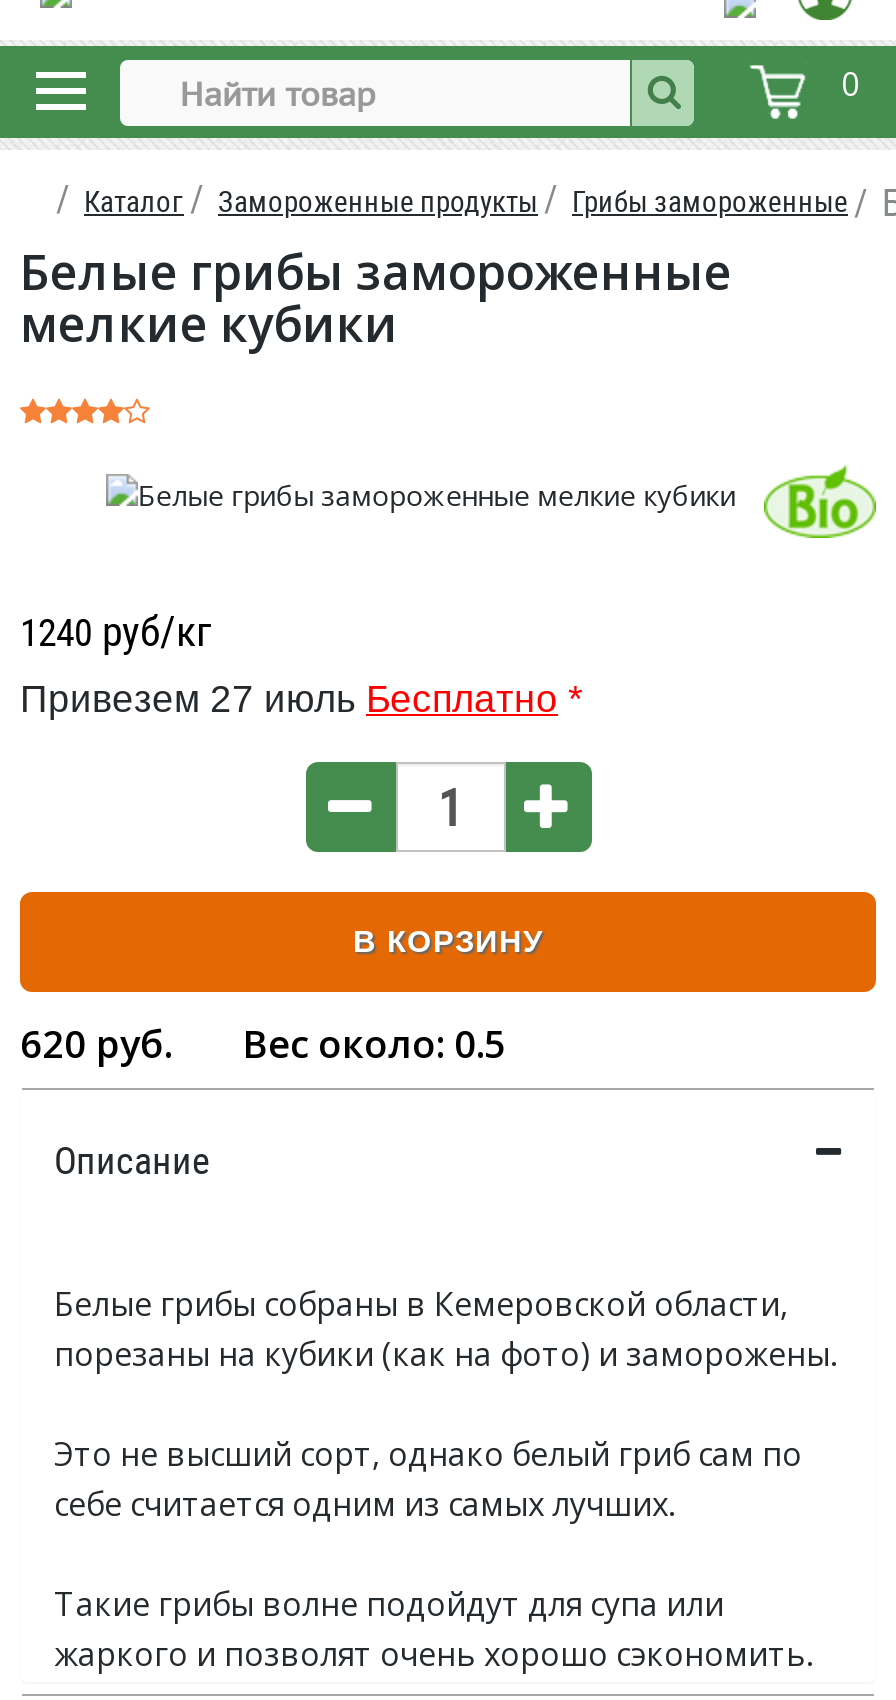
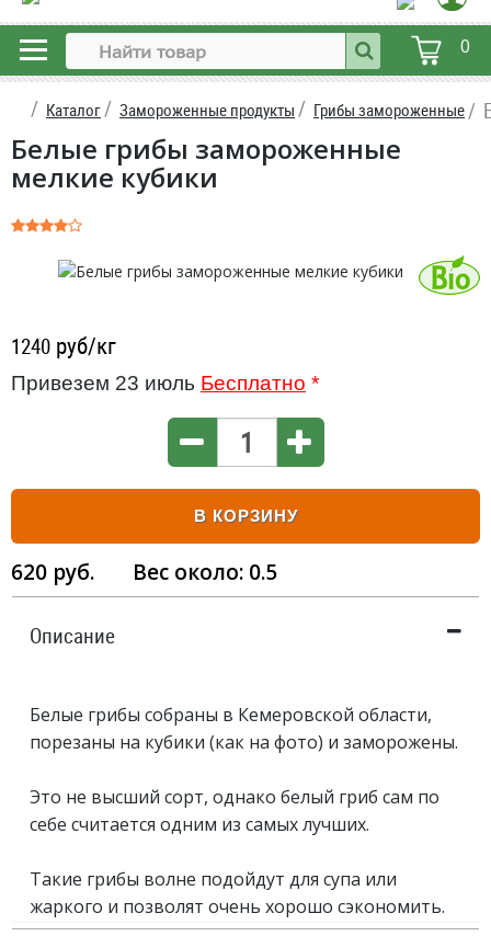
[20,678,582,720] Привезем 27 июль Бесплатно * -> [11,372,319,395] Привезем 23 июль Бесплатно *

